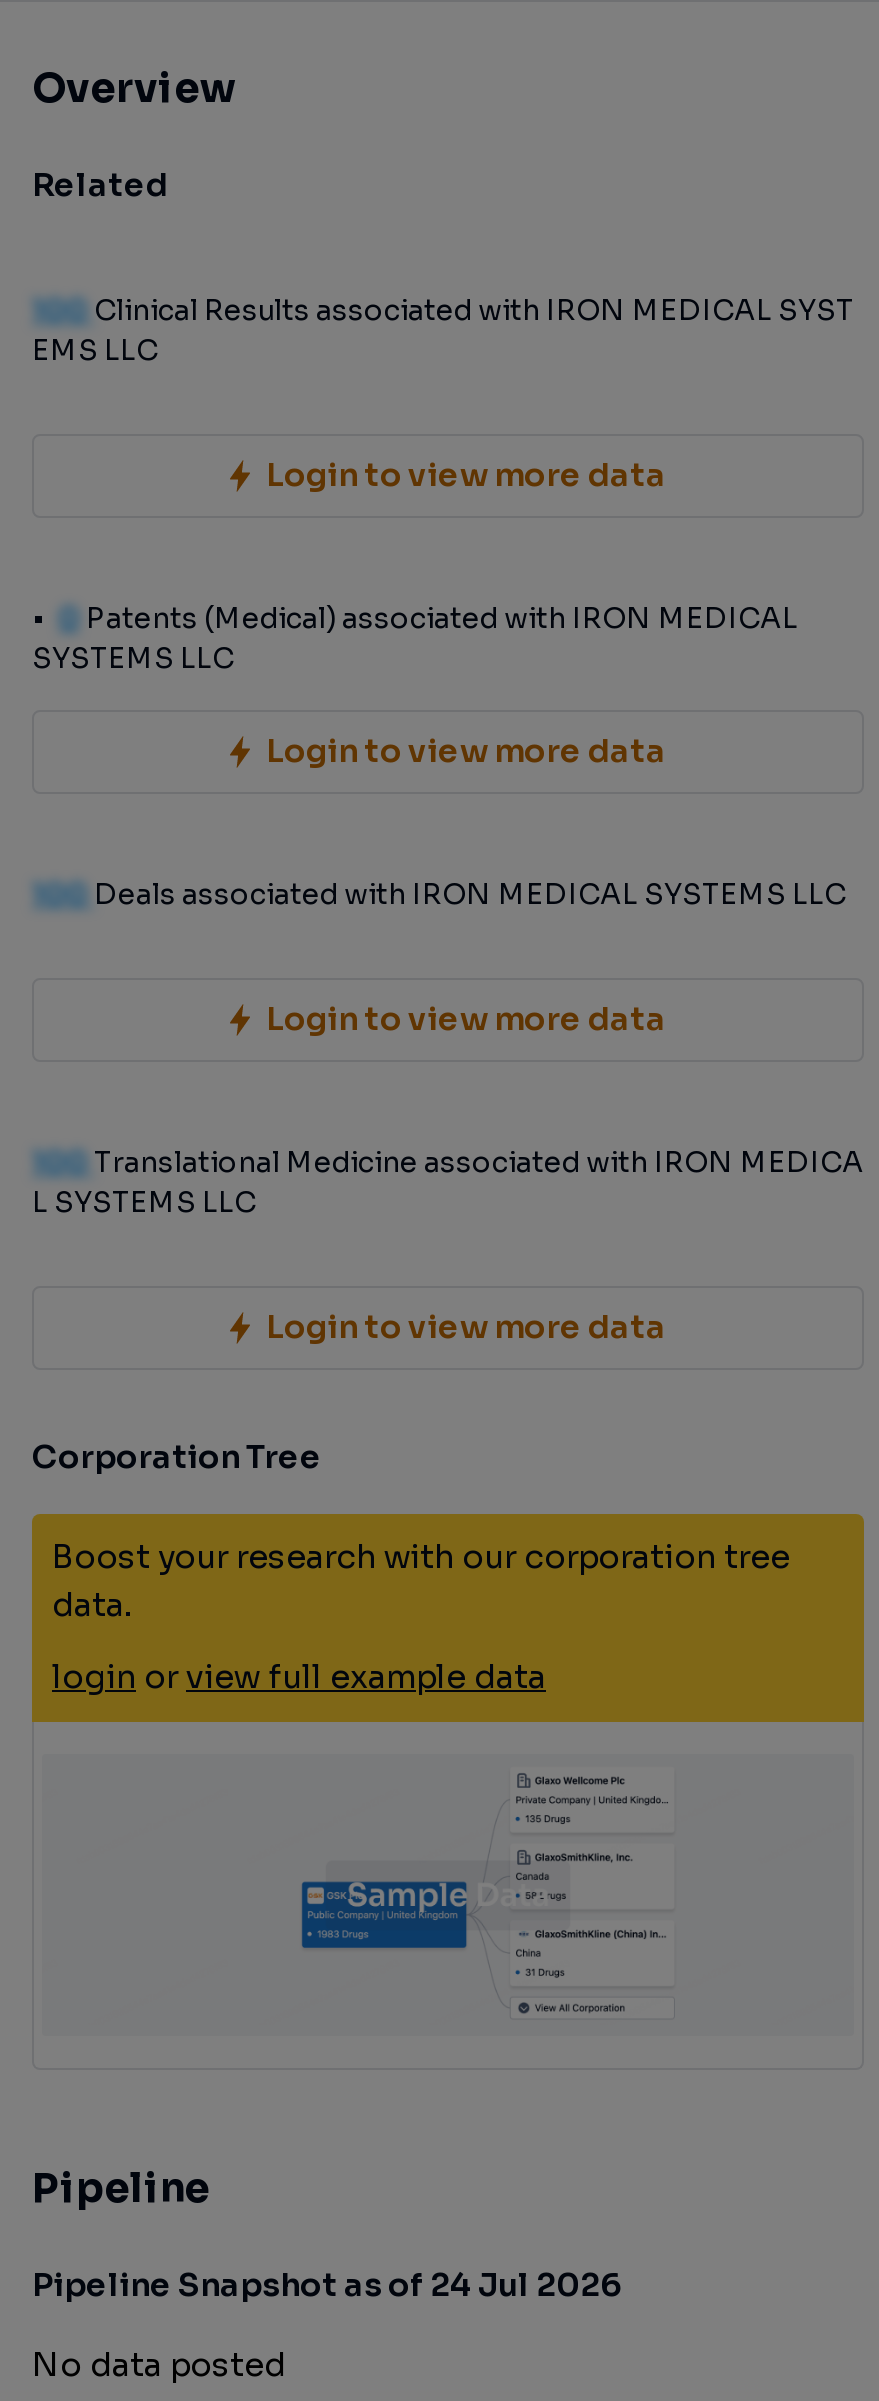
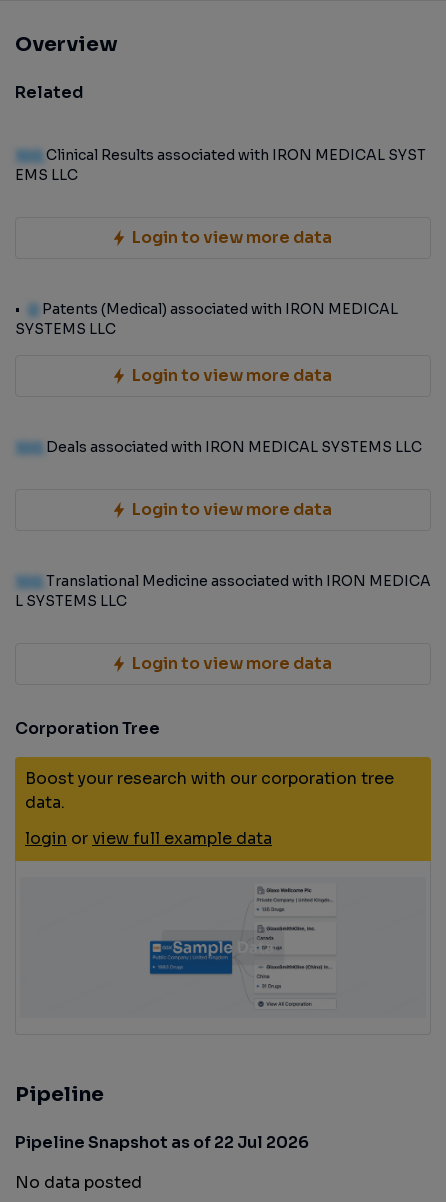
[32,2264,622,2306] Pipeline Snapshot as of 24 Jul 2026 -> [15,1132,309,1153] Pipeline Snapshot as of 22 Jul 2026

